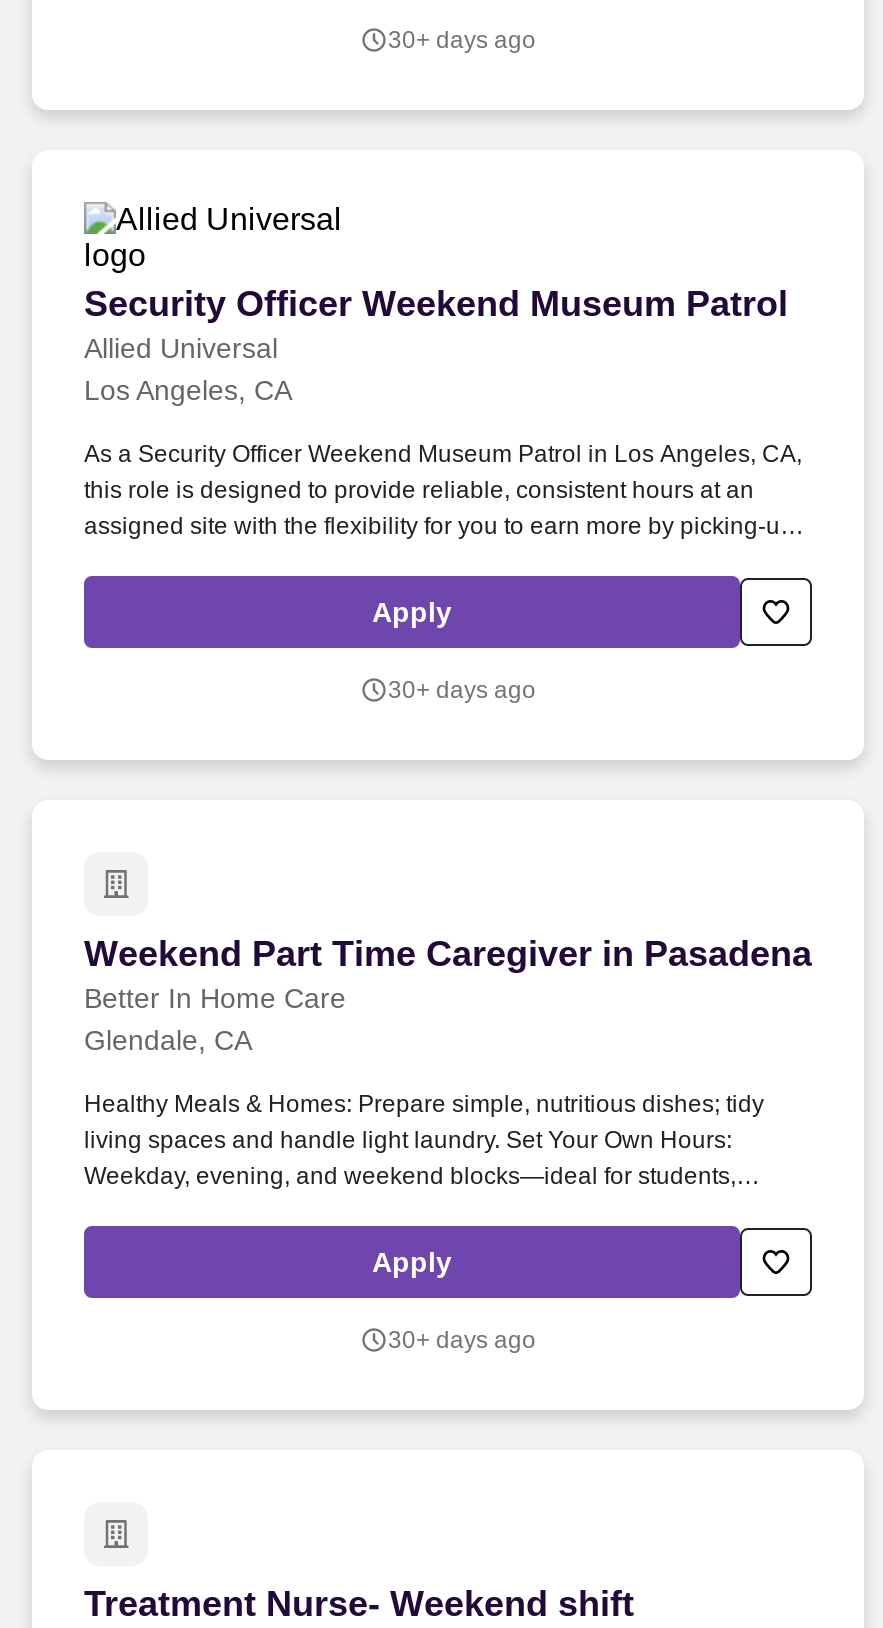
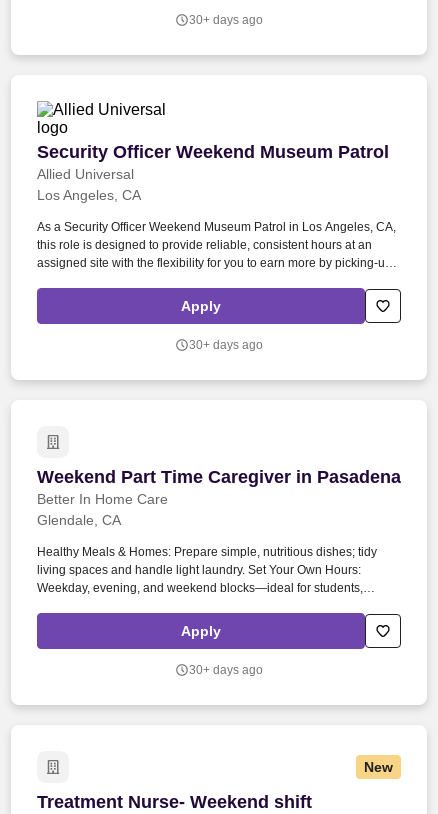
none -> [364,759,393,775] New

